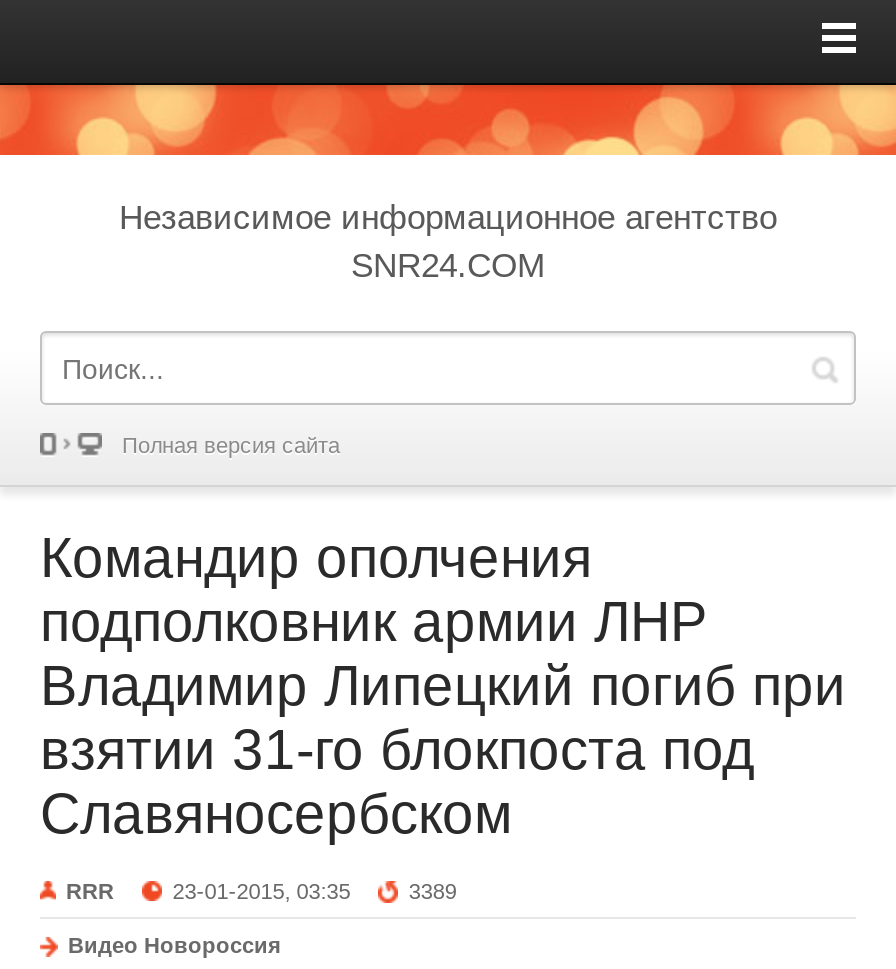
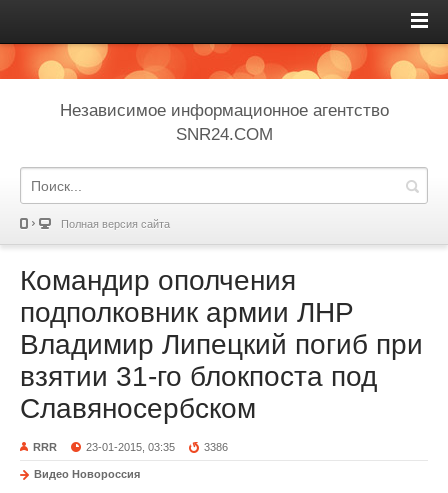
[409,879,457,903] 3389 -> [204,441,228,453] 3386

